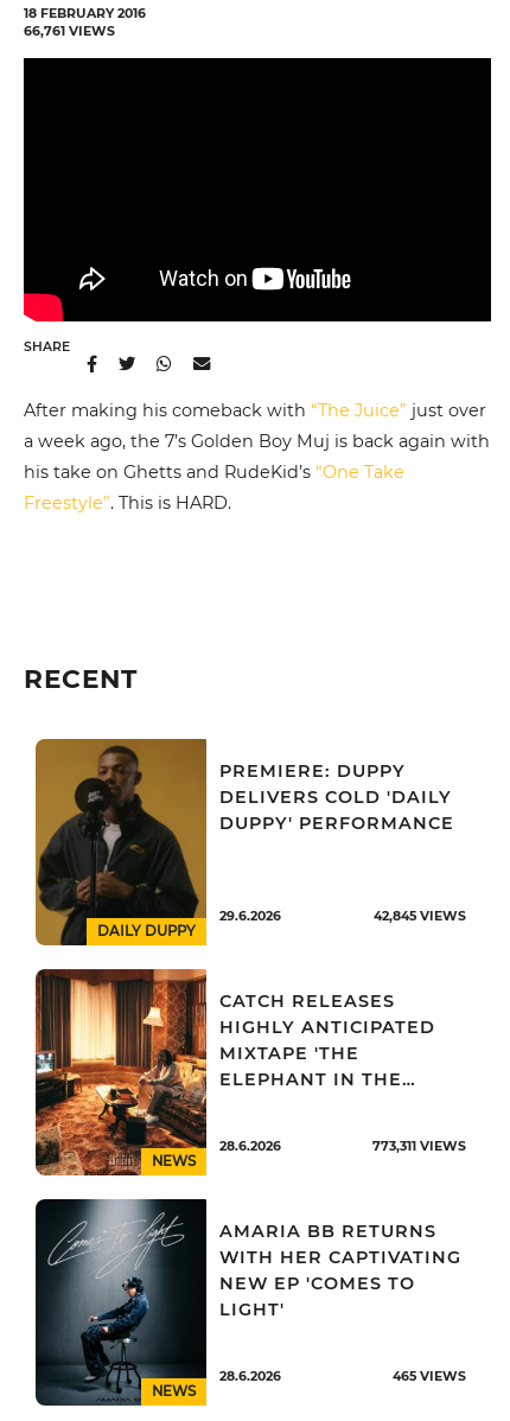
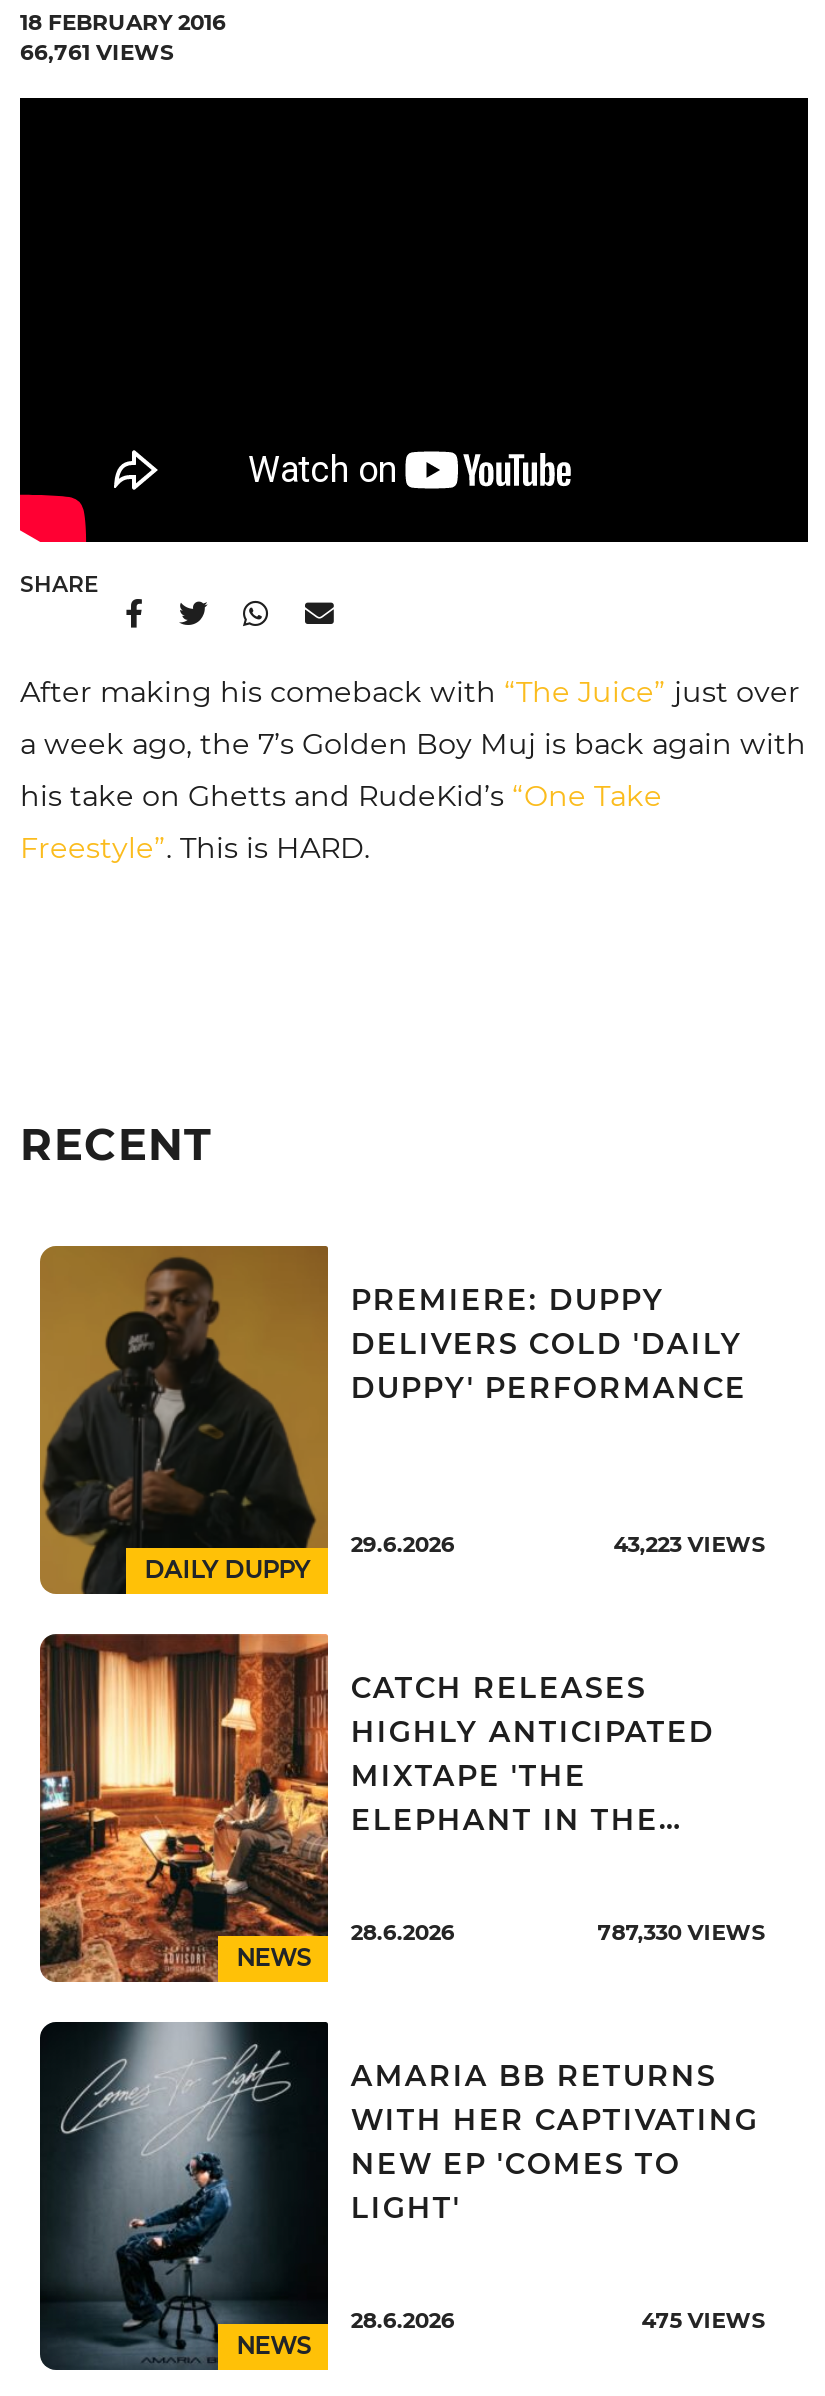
[373,908,466,924] 42,845 VIEWS -> [614,1531,766,1557] 43,223 VIEWS
[372,1138,466,1154] 773,311 VIEWS -> [598,1919,766,1945] 787,330 VIEWS
[392,1368,466,1384] 465 VIEWS -> [642,2307,766,2333] 475 VIEWS

